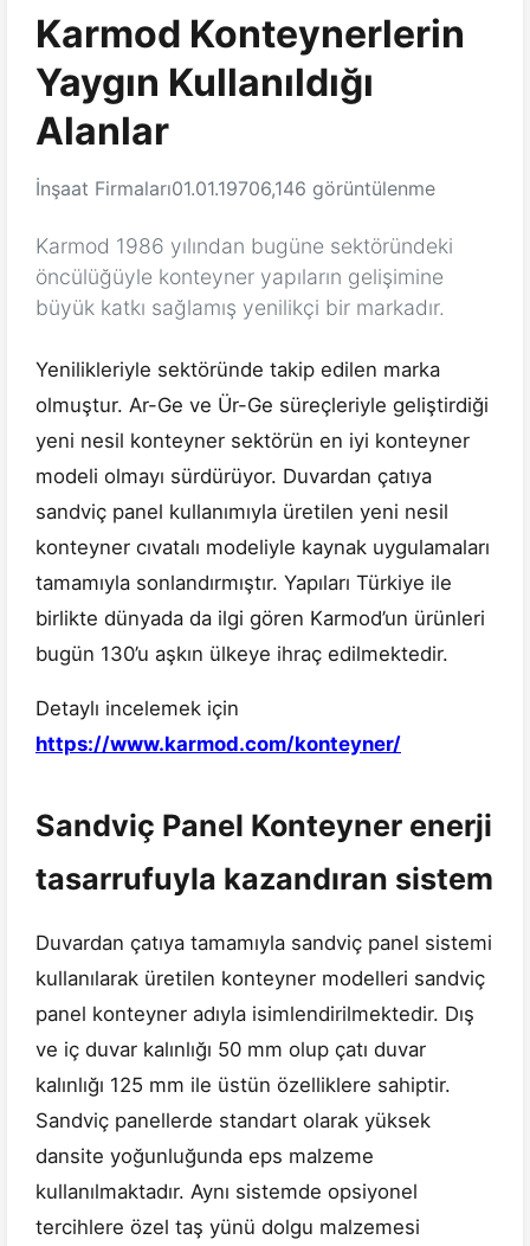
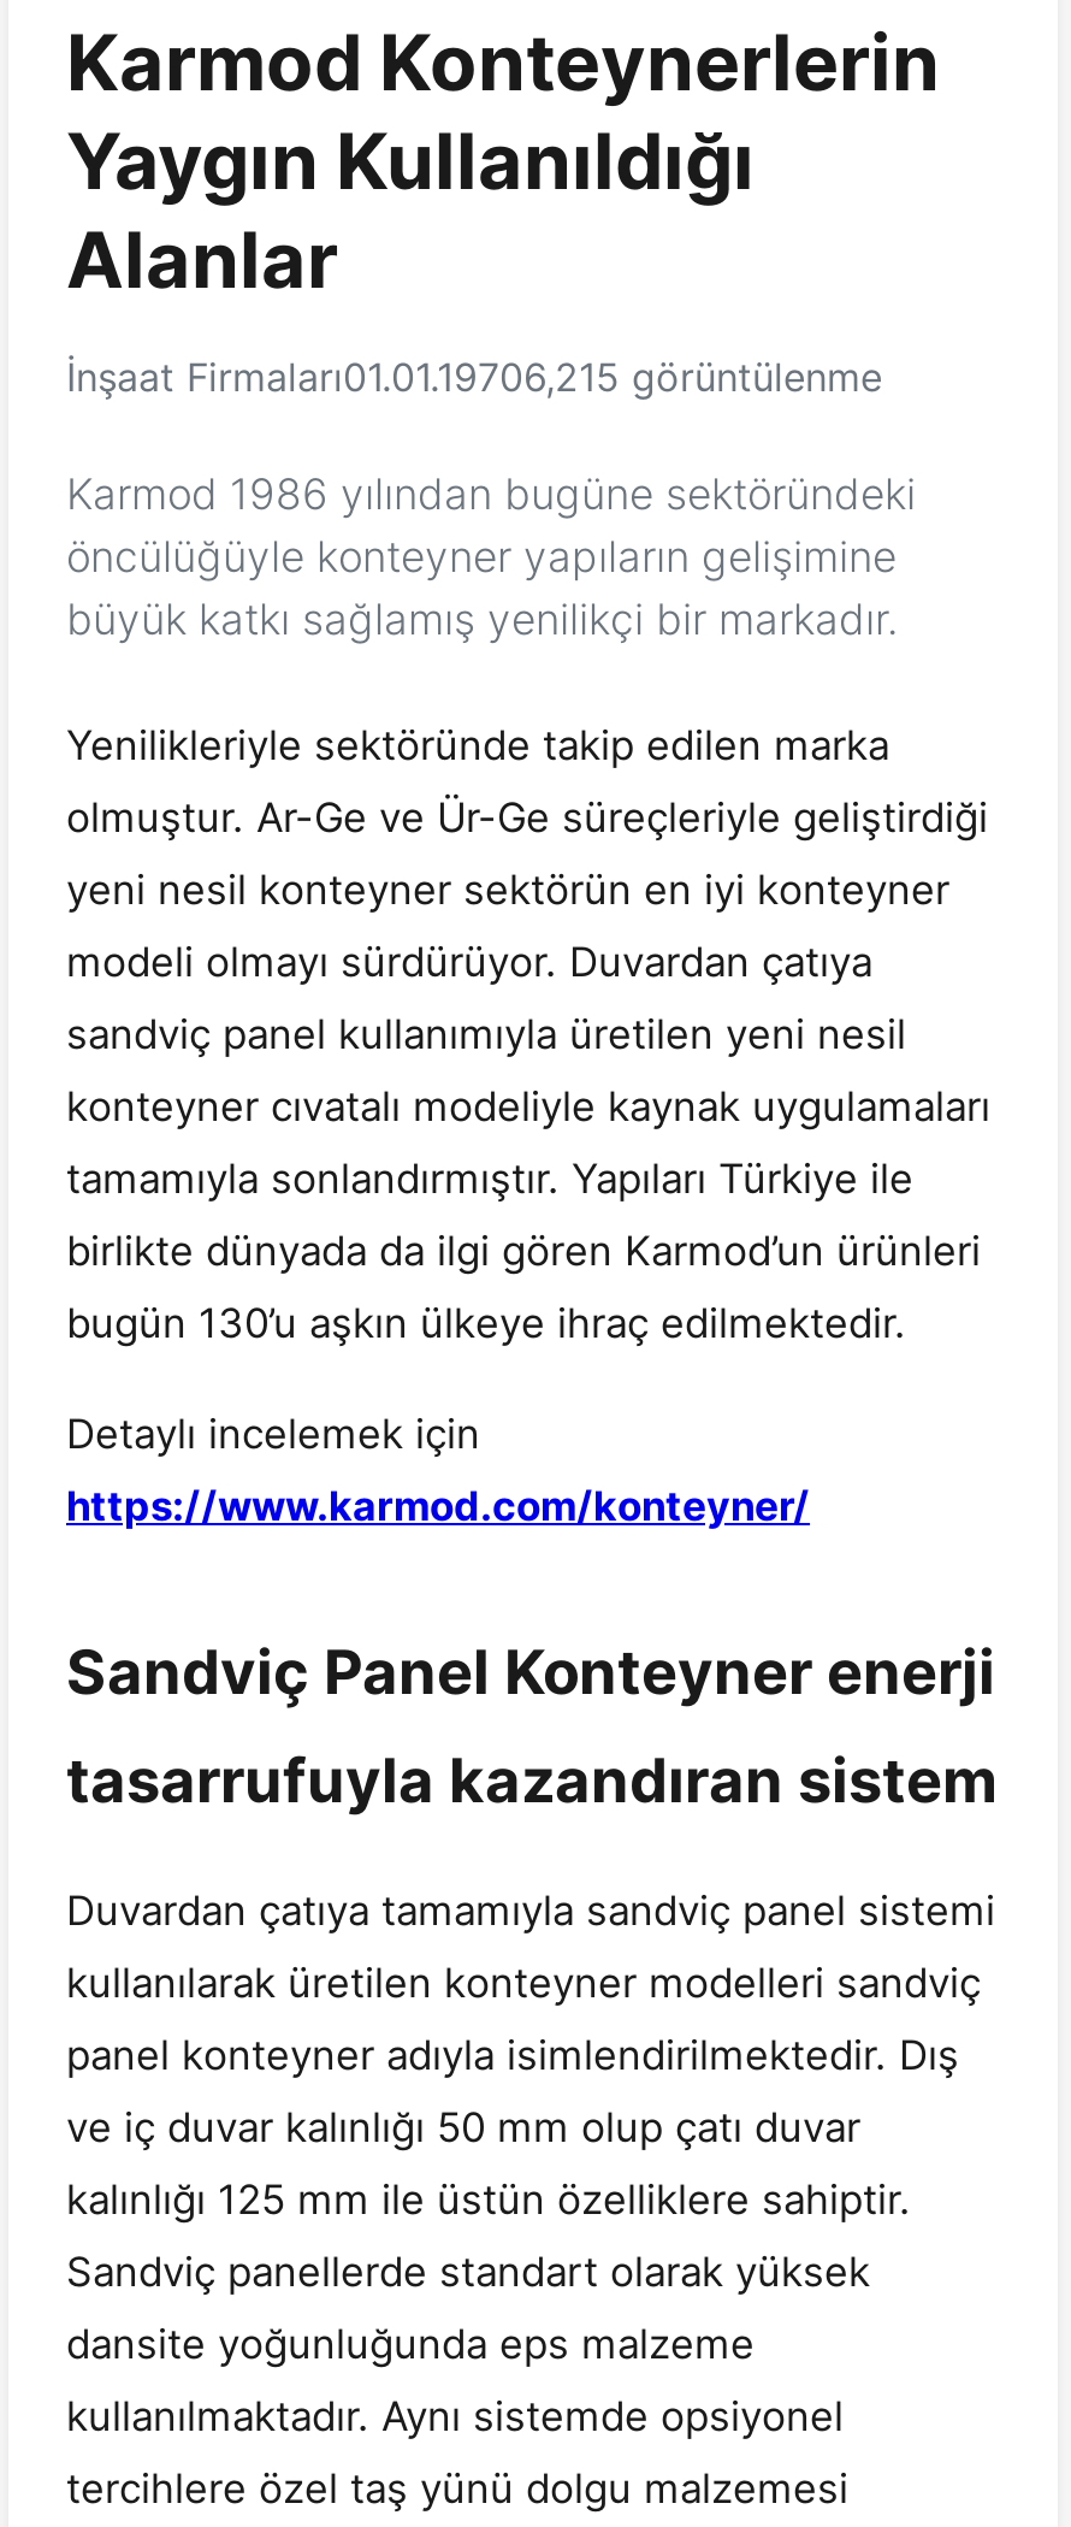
[35,177,435,200] İnşaat Firmaları01.01.19706,146 görüntülenme -> [66,353,882,401] İnşaat Firmaları01.01.19706,215 görüntülenme

